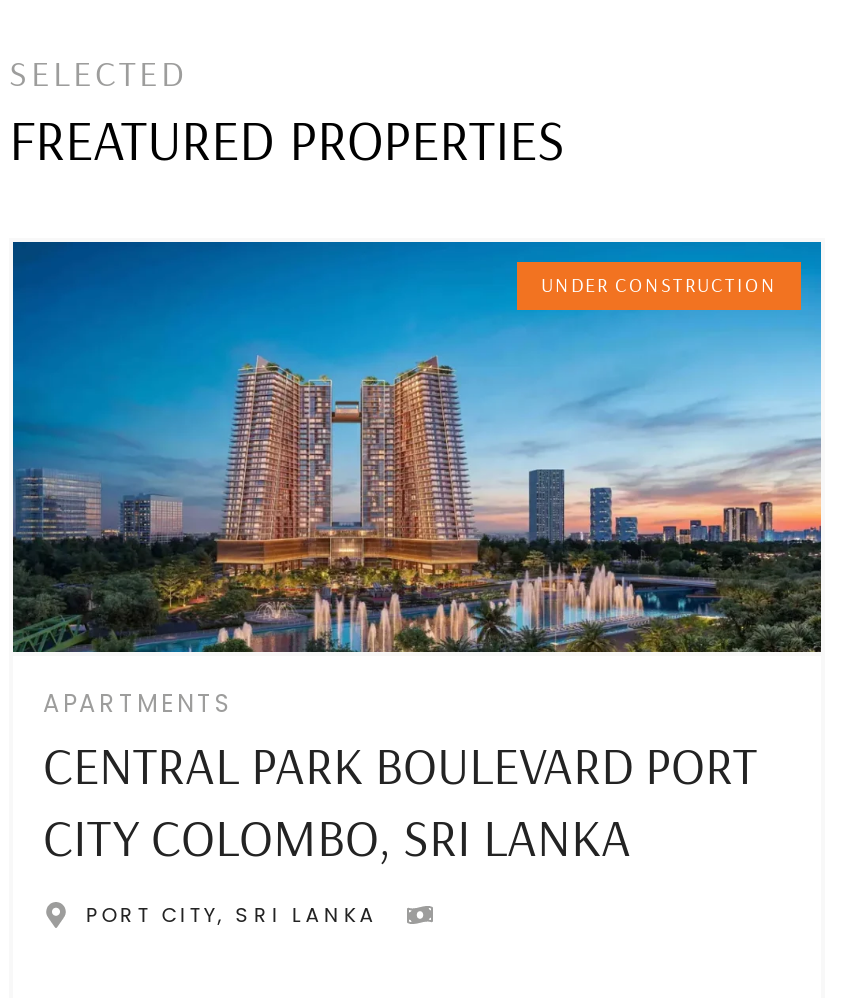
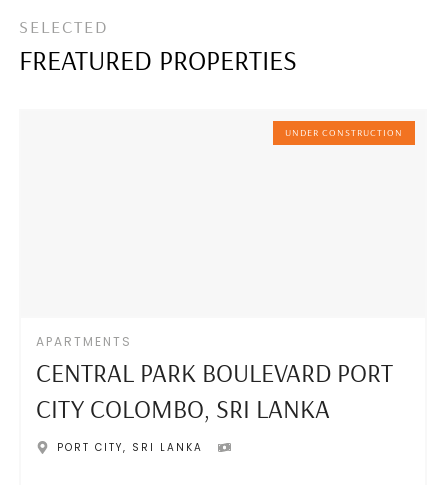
[11,240,823,654] [image] -> none

